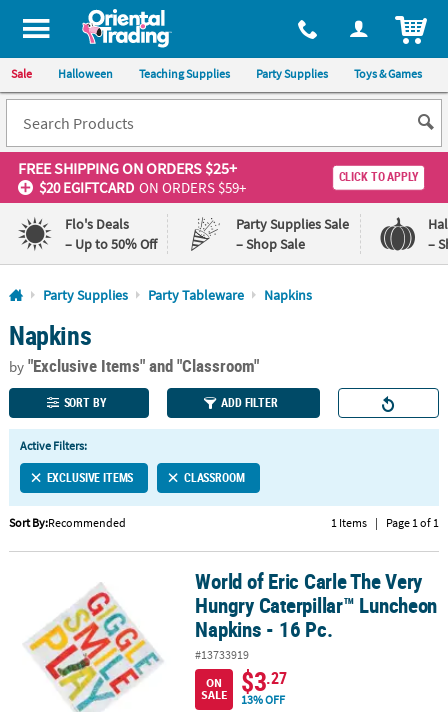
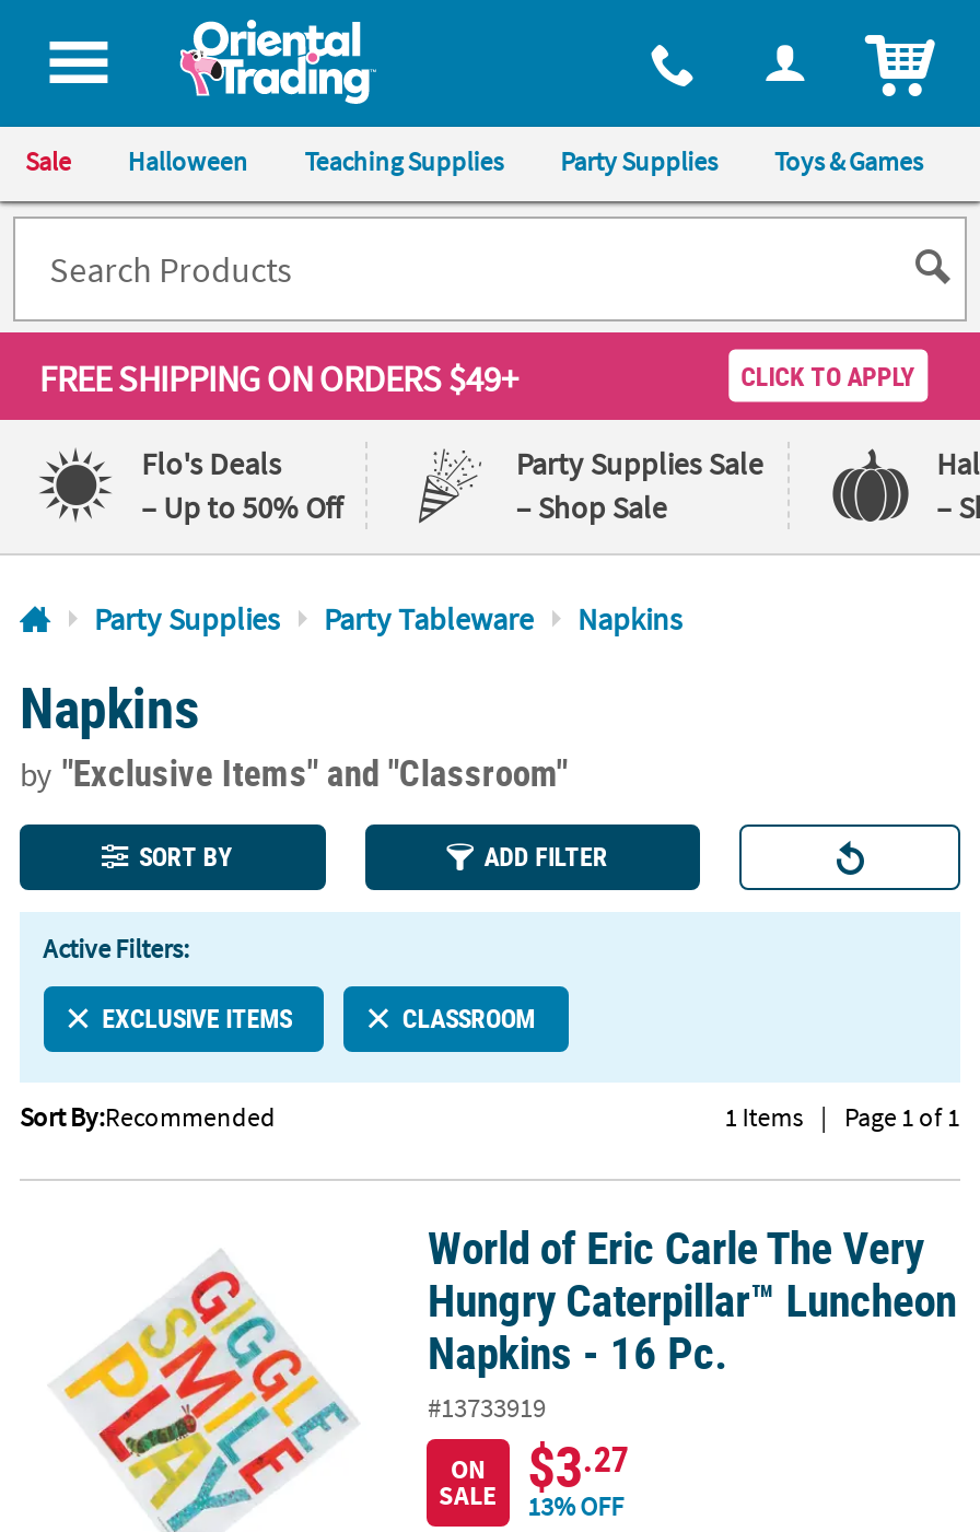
[18,158,246,197] FREE SHIPPING ON ORDERS $25+ | $20 EGIFTCARD ON ORDERS $59+ -> [39,356,518,400] FREE SHIPPING ON ORDERS $49+

